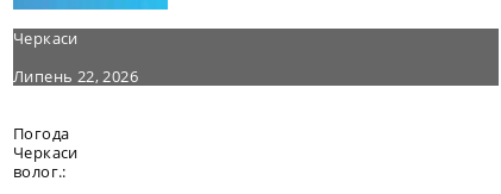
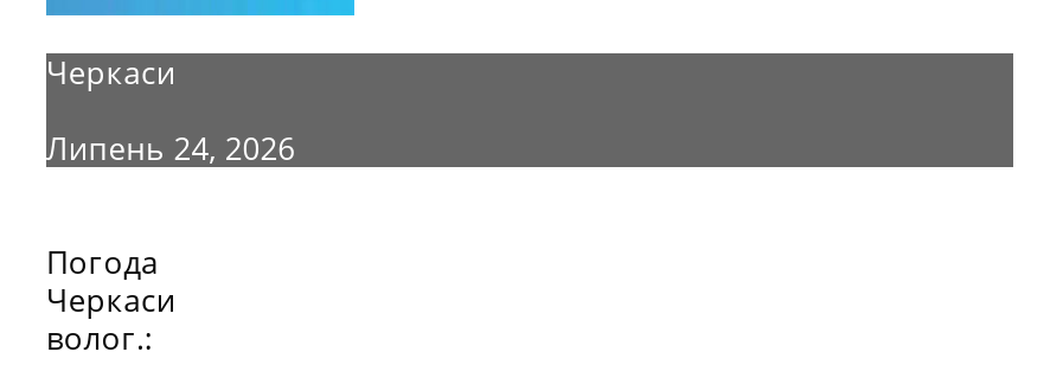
[13,66,138,87] Липень 22, 2026 -> [46,128,295,170] Липень 24, 2026

